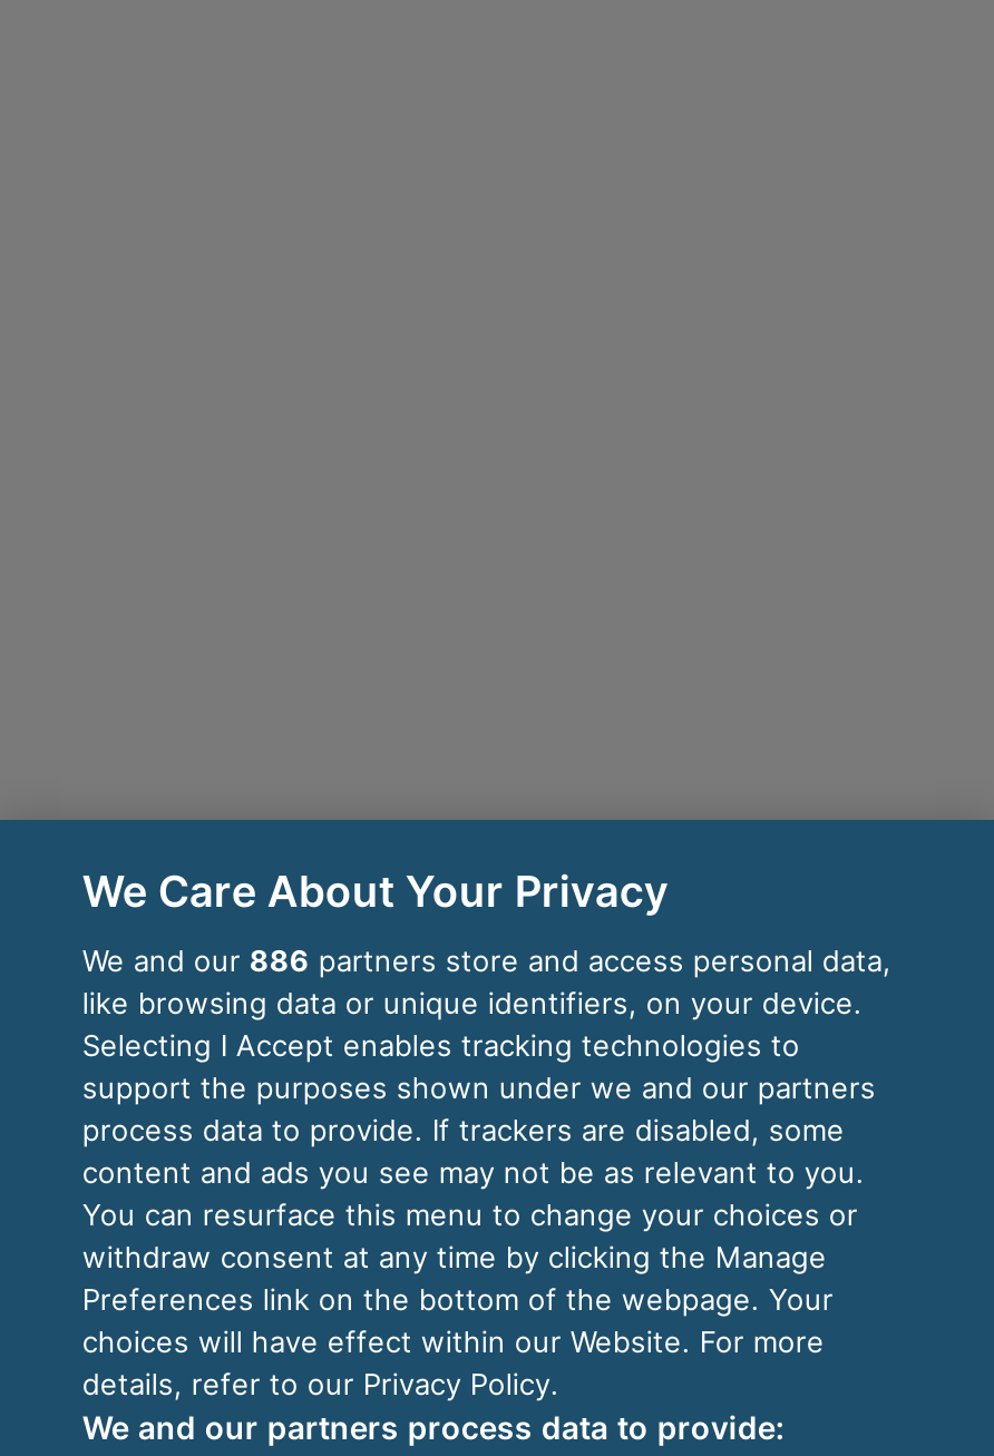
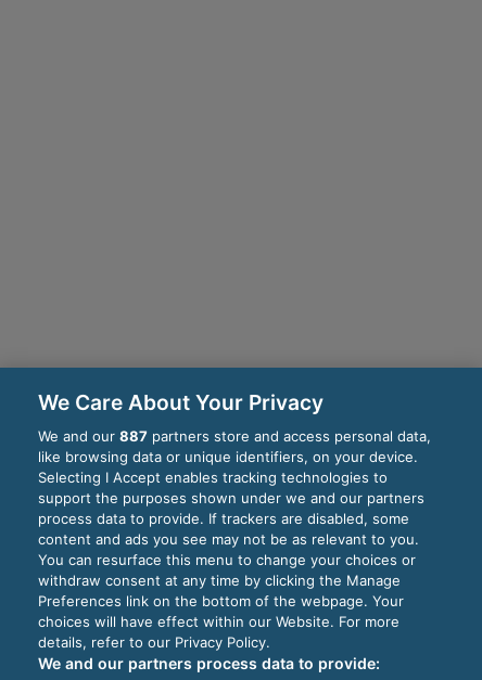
[82,942,891,978] We and our 886 partners store and access personal data, -> [38,427,431,445] We and our 887 partners store and access personal data,

